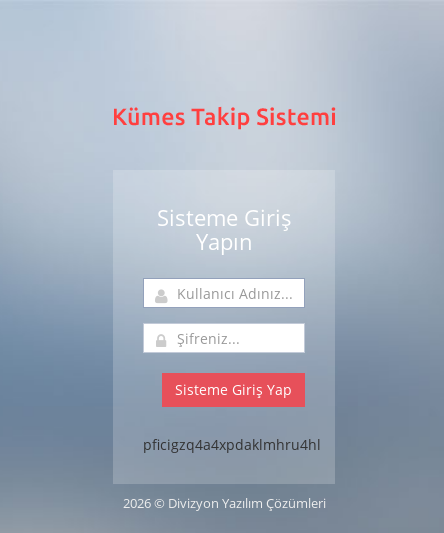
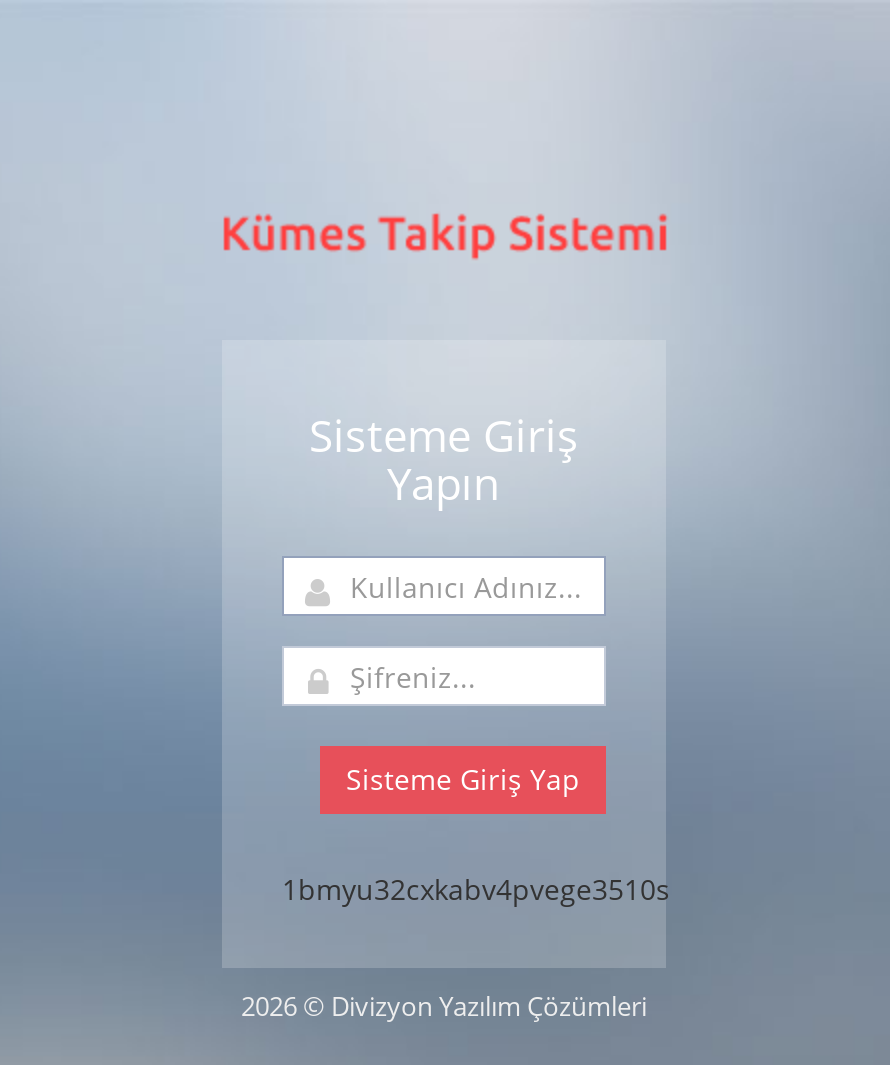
[143,435,321,454] pficigzq4a4xpdaklmhru4hl -> [282,870,670,908] 1bmyu32cxkabv4pvege3510s

